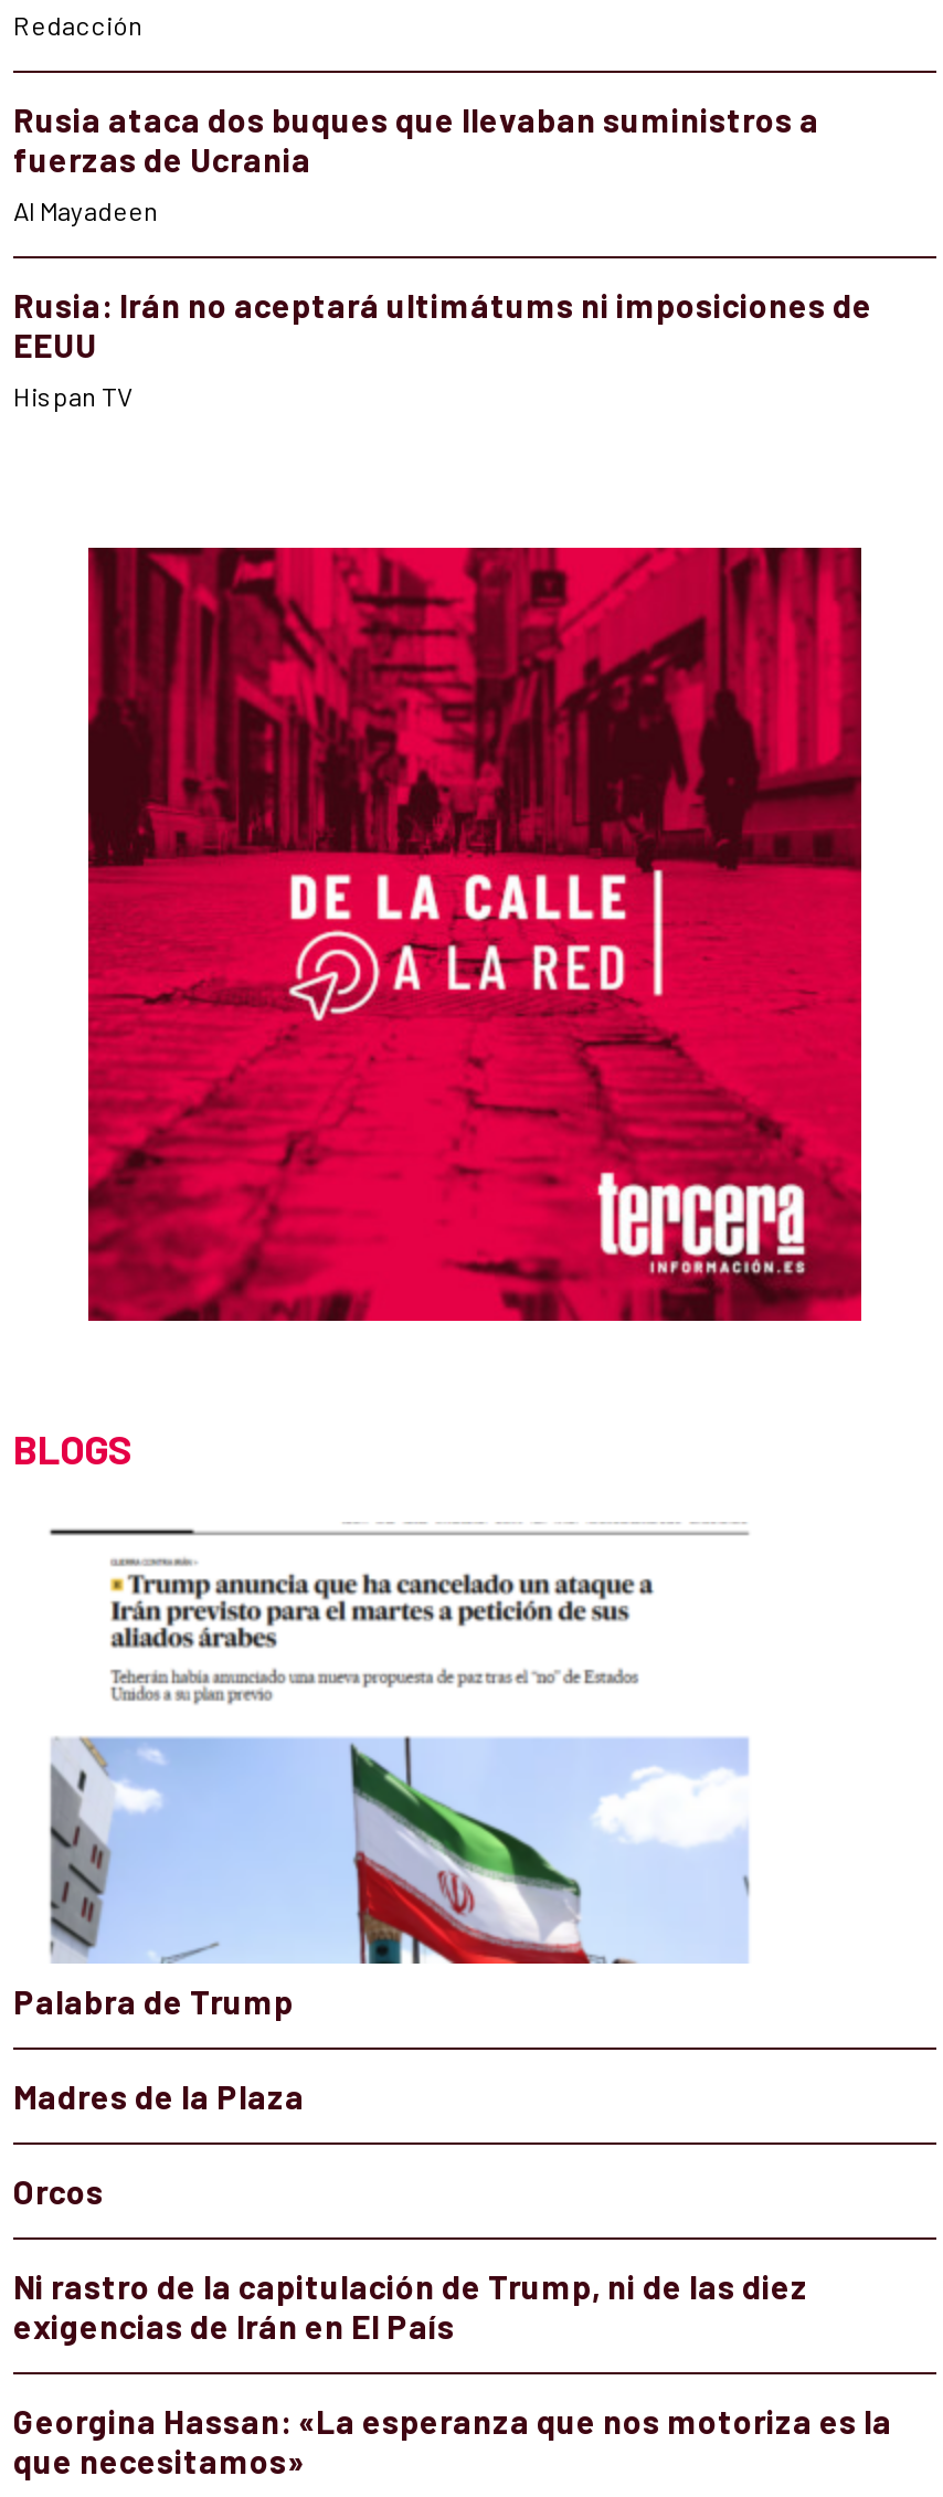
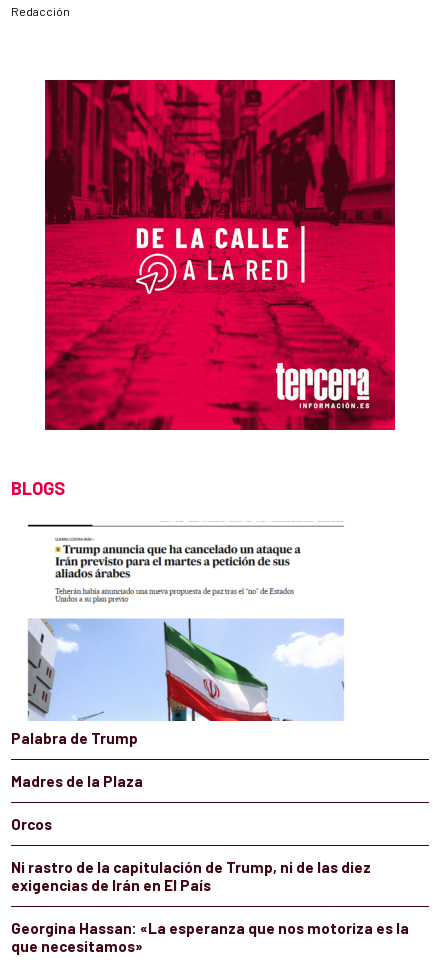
[13,100,872,411] Rusia ataca dos buques que llevaban suministros a | fuerzas de Ucrania | Al Mayadeen | Rusia: Irán no aceptará ultimátums ni imposiciones de | EEUU | Hispan TV -> none

